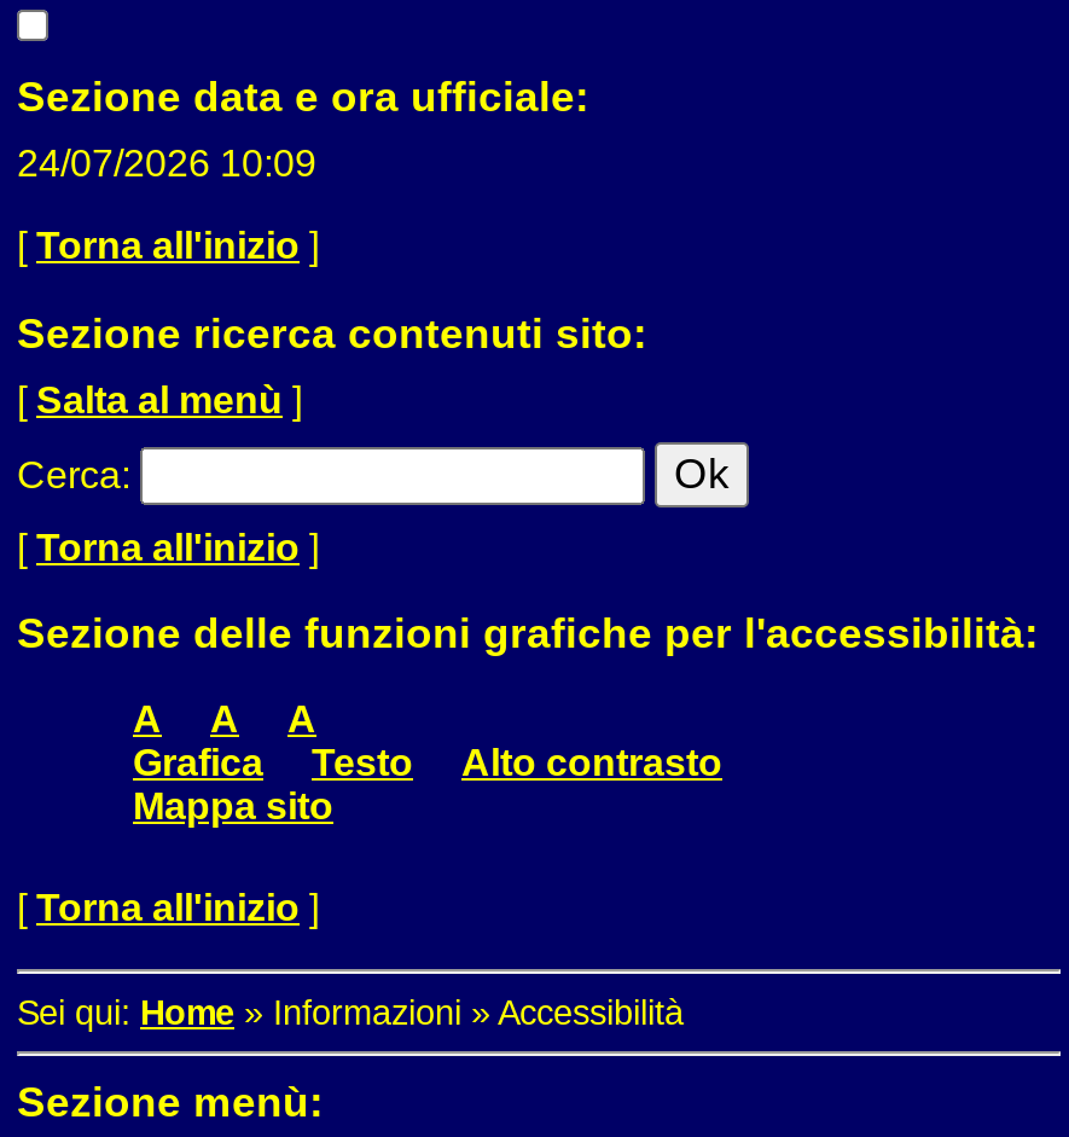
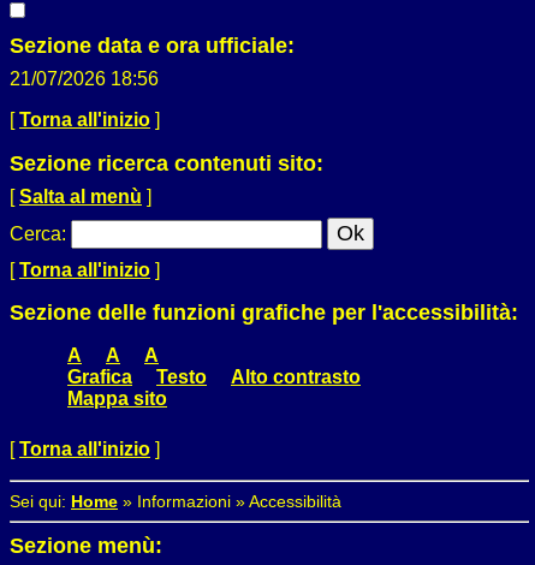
[17,142,316,183] 24/07/2026 10:09 -> [10,68,159,89] 21/07/2026 18:56

